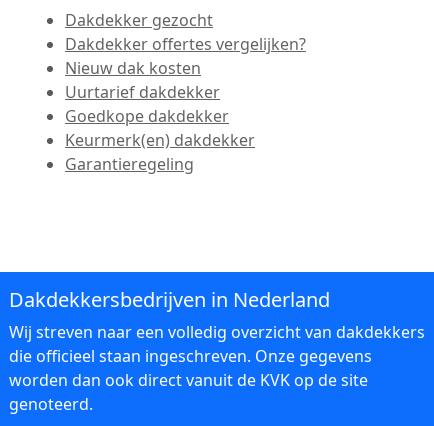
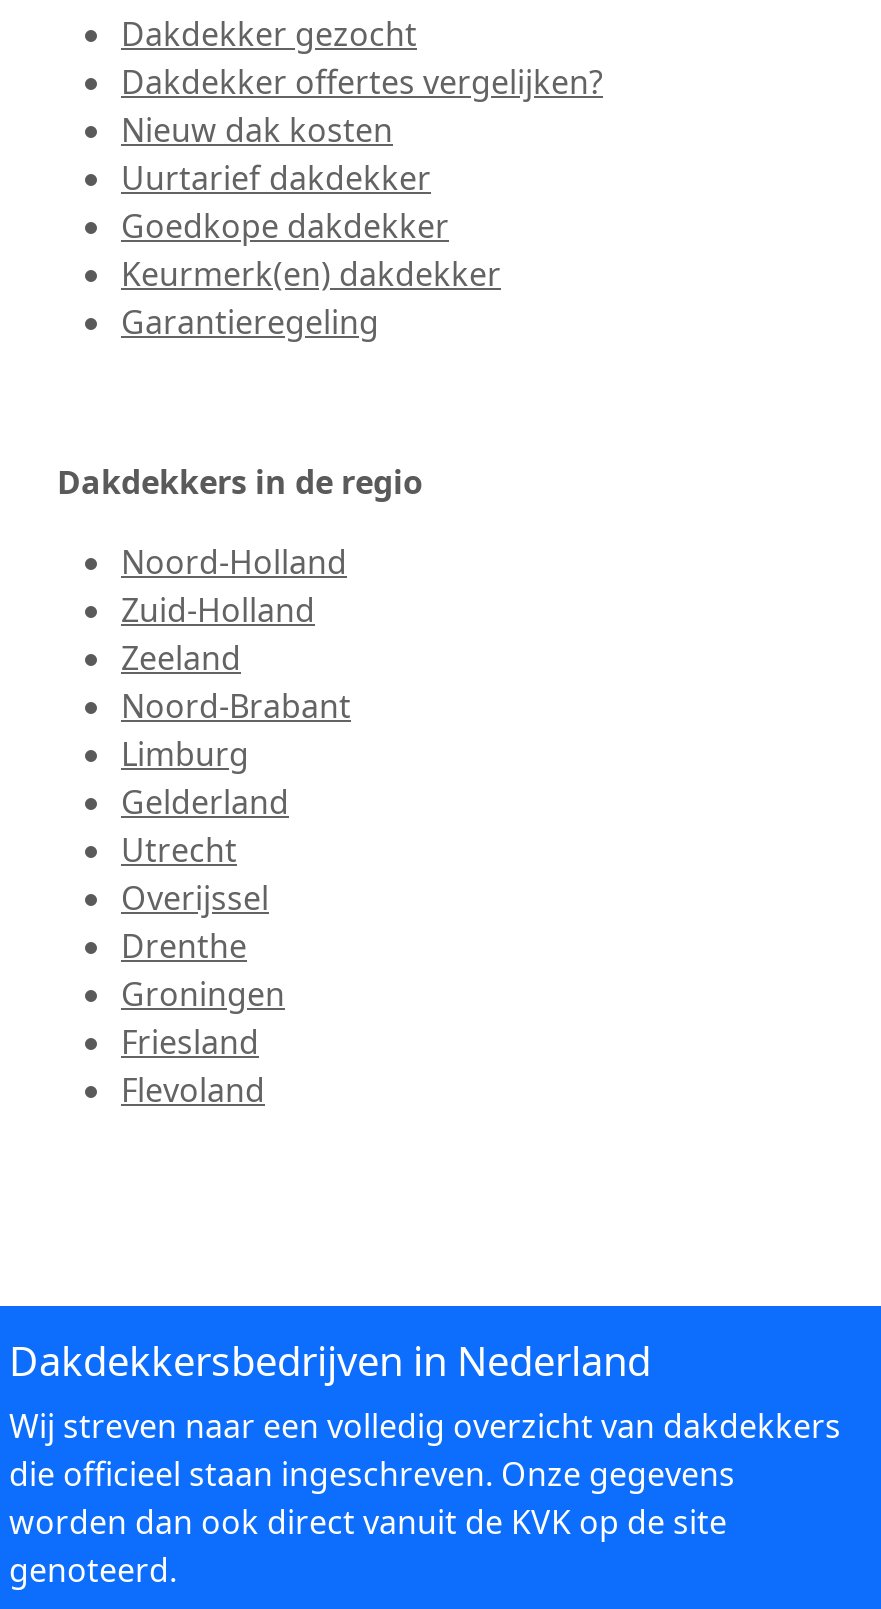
none -> [57,459,423,1111] Dakdekkers in de regio | Noord-Holland | Zuid-Holland | Zeeland | Noord-Brabant | Limburg | Gelderland | Utrecht | Overijssel | Drenthe | Groningen | Friesland | Flevoland

